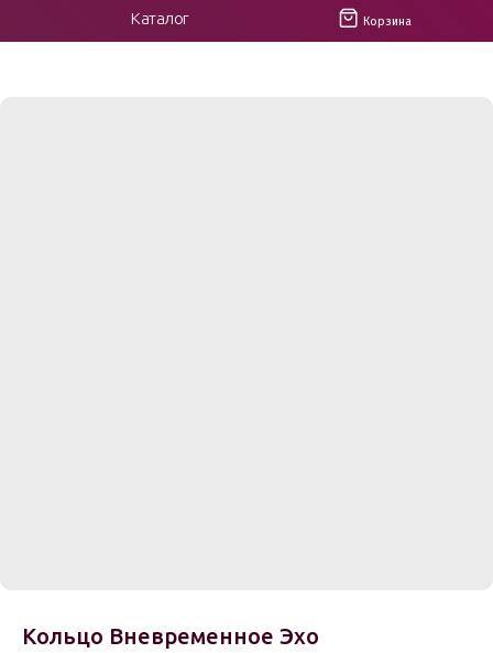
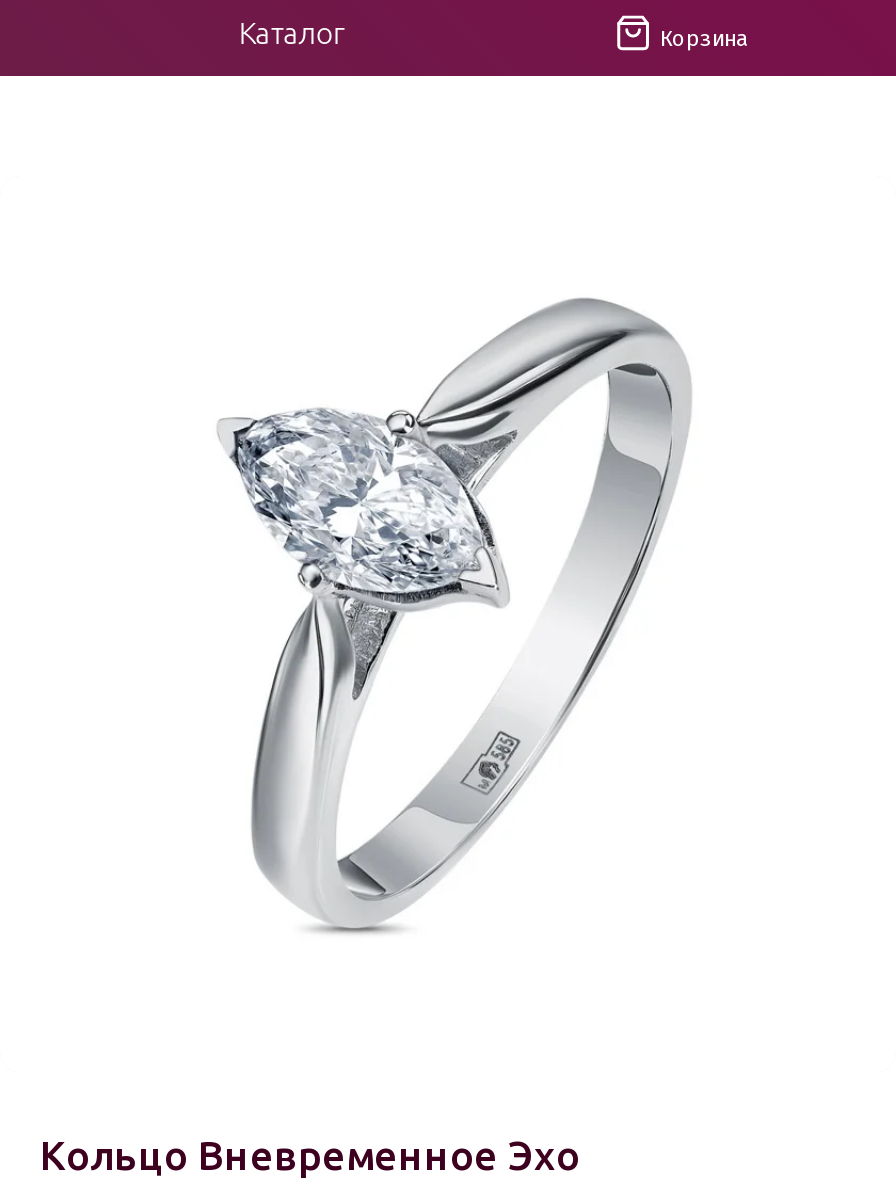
none -> [228,298,690,934] [image]

